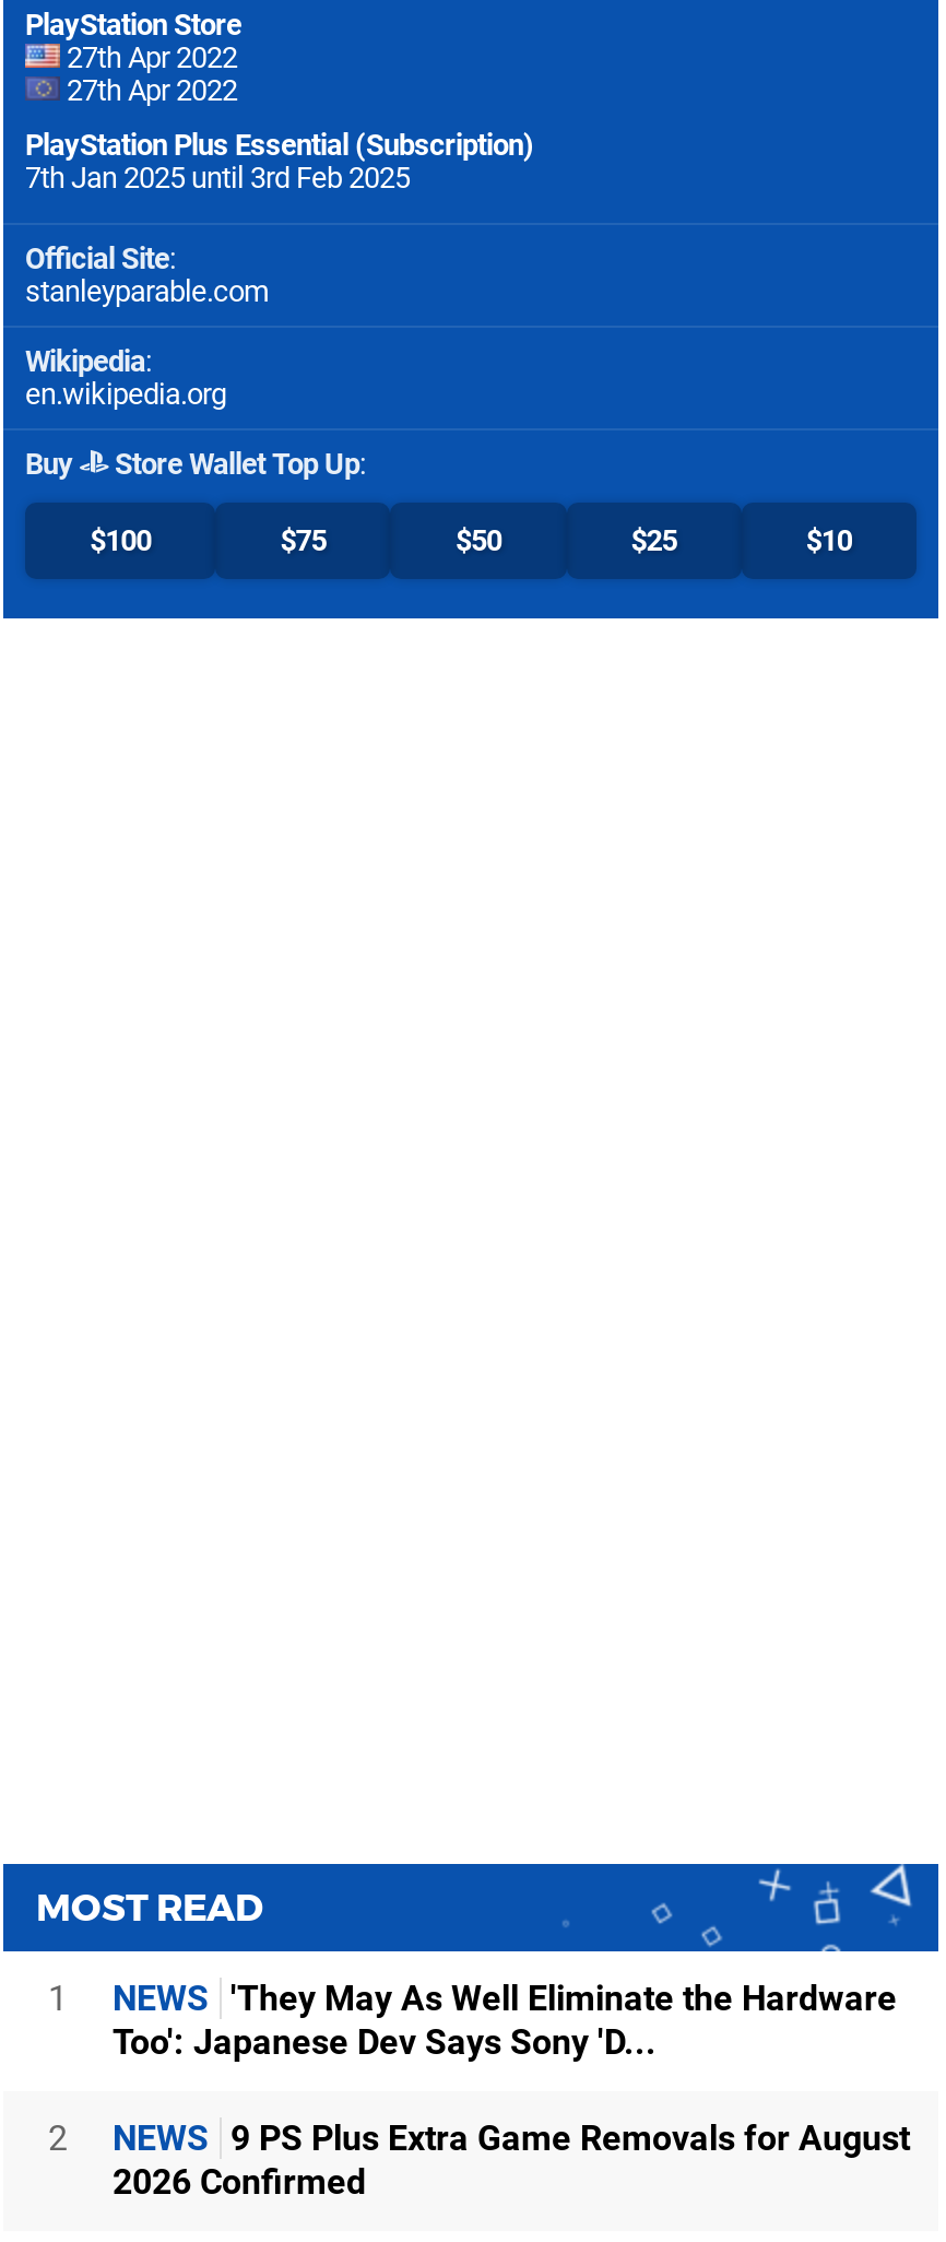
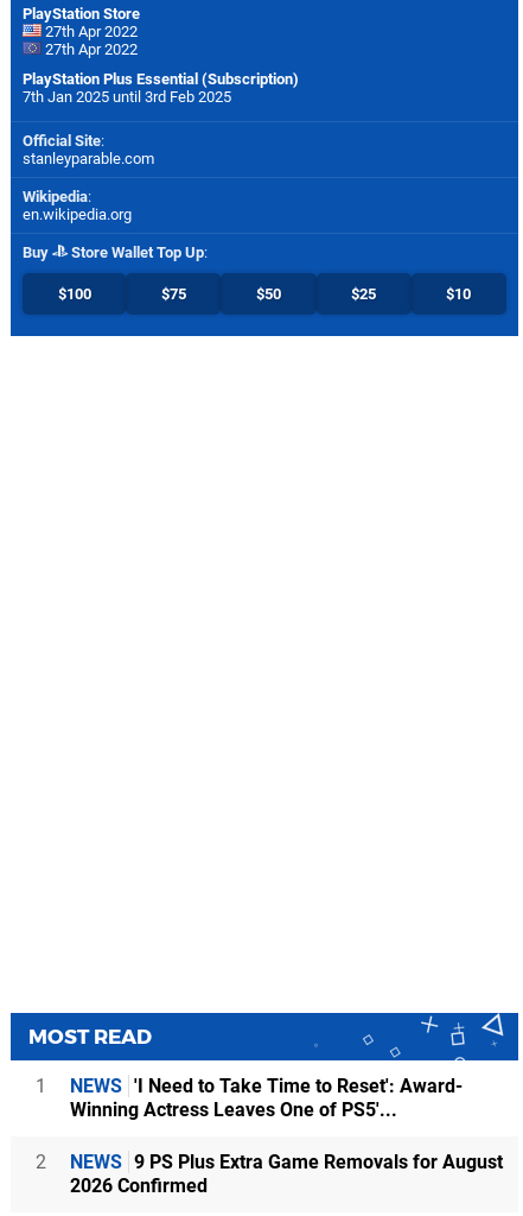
[113,1977,897,2063] NEWS 'They May As Well Eliminate the Hardware | Too': Japanese Dev Says Sony 'D... -> [70,1075,463,1121] NEWS 'I Need to Take Time to Reset': Award- | Winning Actress Leaves One of PS5'...

